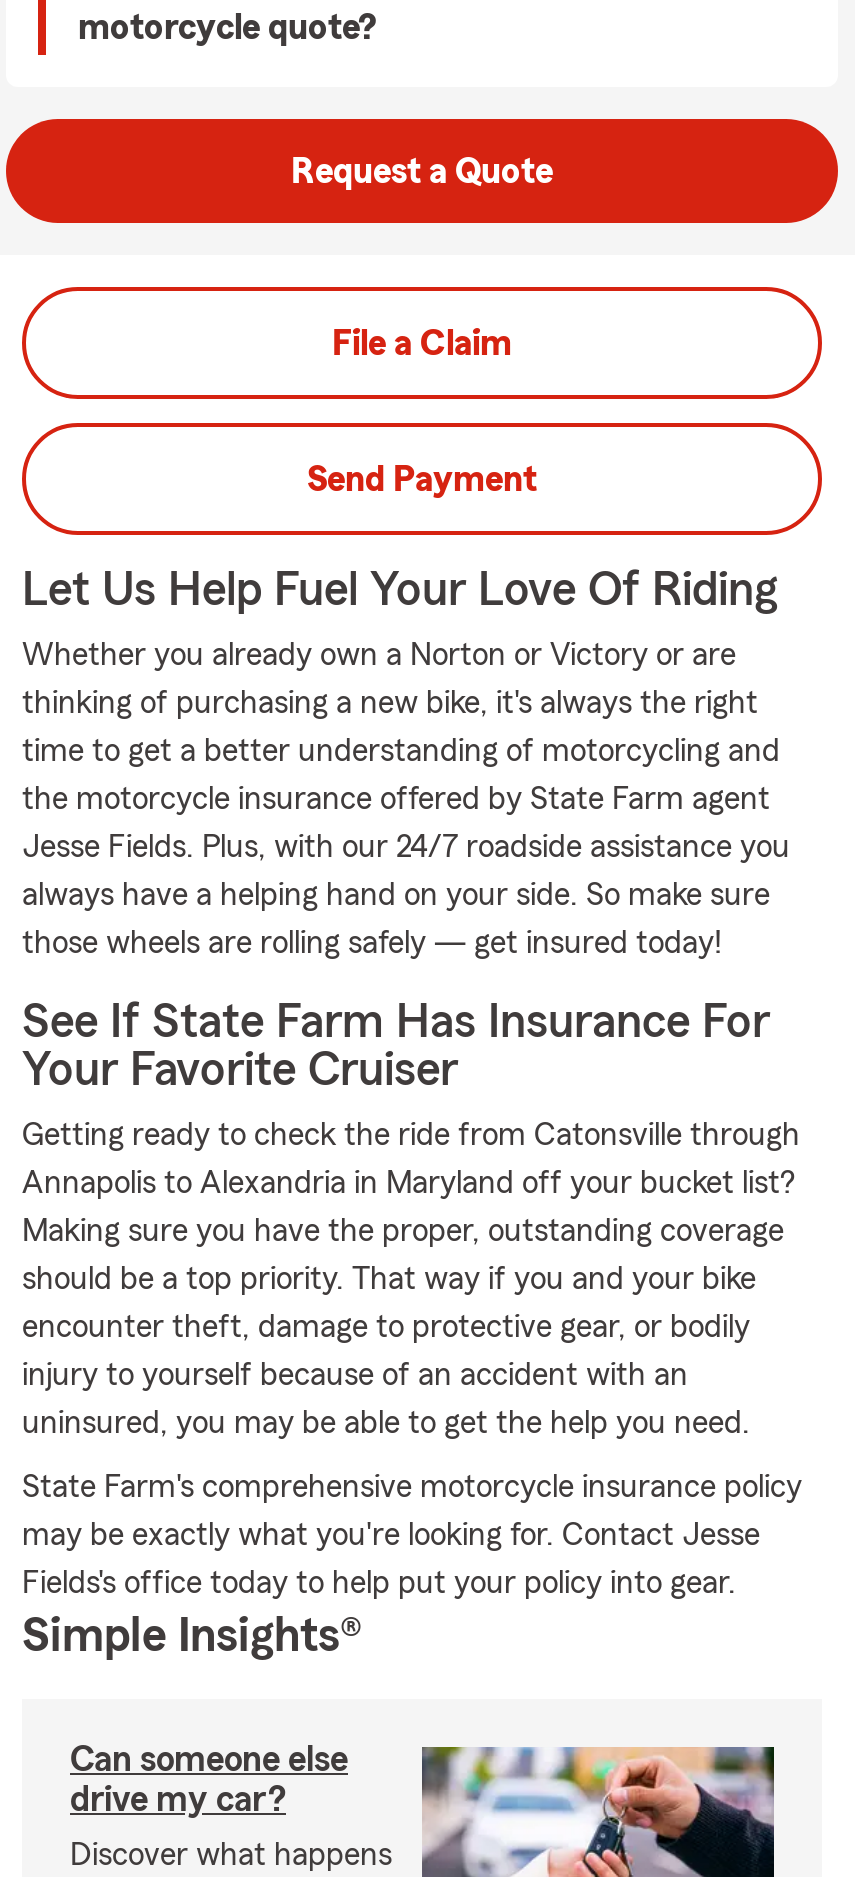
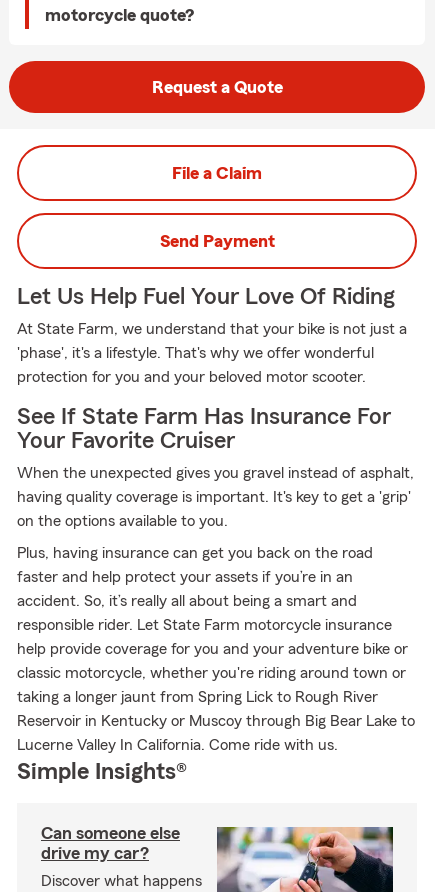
[22,639,790,959] Whether you already own a Norton or Victory or are | thinking of purchasing a new bike, it's always the right | time to get a better understanding of motorcycling and | the motorcycle insurance offered by State Farm agent | Jesse Fields. Plus, with our 24/7 roadside assistance you | always have a helping hand on your side. So make sure | those wheels are rolling safely — get insured today! -> [17,321,407,385] At State Farm, we understand that your bike is not just a | 'phase', it's a lifestyle. That's why we offer wonderful | protection for you and your beloved motor scooter.
moved [22,999,770,1095] -> [17,405,391,453]: See If State Farm Has Insurance For | Your Favorite Cruiser
[22,1119,802,1599] Getting ready to check the ride from Catonsville through | Annapolis to Alexandria in Maryland off your bucket list? | Making sure you have the proper, outstanding coverage | should be a top priority. That way if you and your bike | encounter theft, damage to protective gear, or bodily | injury to yourself because of an accident with an | uninsured, you may be able to get the help you need. | State Farm's comprehensive motorcycle insurance policy | may be exactly what you're looking for. Contact Jesse | Fields's office today to help put your policy into gear. -> [17,465,415,753] When the unexpected gives you gravel instead of asphalt, | having quality coverage is important. It's key to get a 'grip' | on the options available to you. | Plus, having insurance can get you back on the road | faster and help protect your assets if you’re in an | accident. So, it’s really all about being a smart and | responsible rider. Let State Farm motorcycle insurance | help provide coverage for you and your adventure bike or | classic motorcycle, whether you're riding around town or | taking a longer jaunt from Spring Lick to Rough River | Reservoir in Kentucky or Muscoy through Big Bear Lake to | Lucerne Valley In California. Come ride with us.

